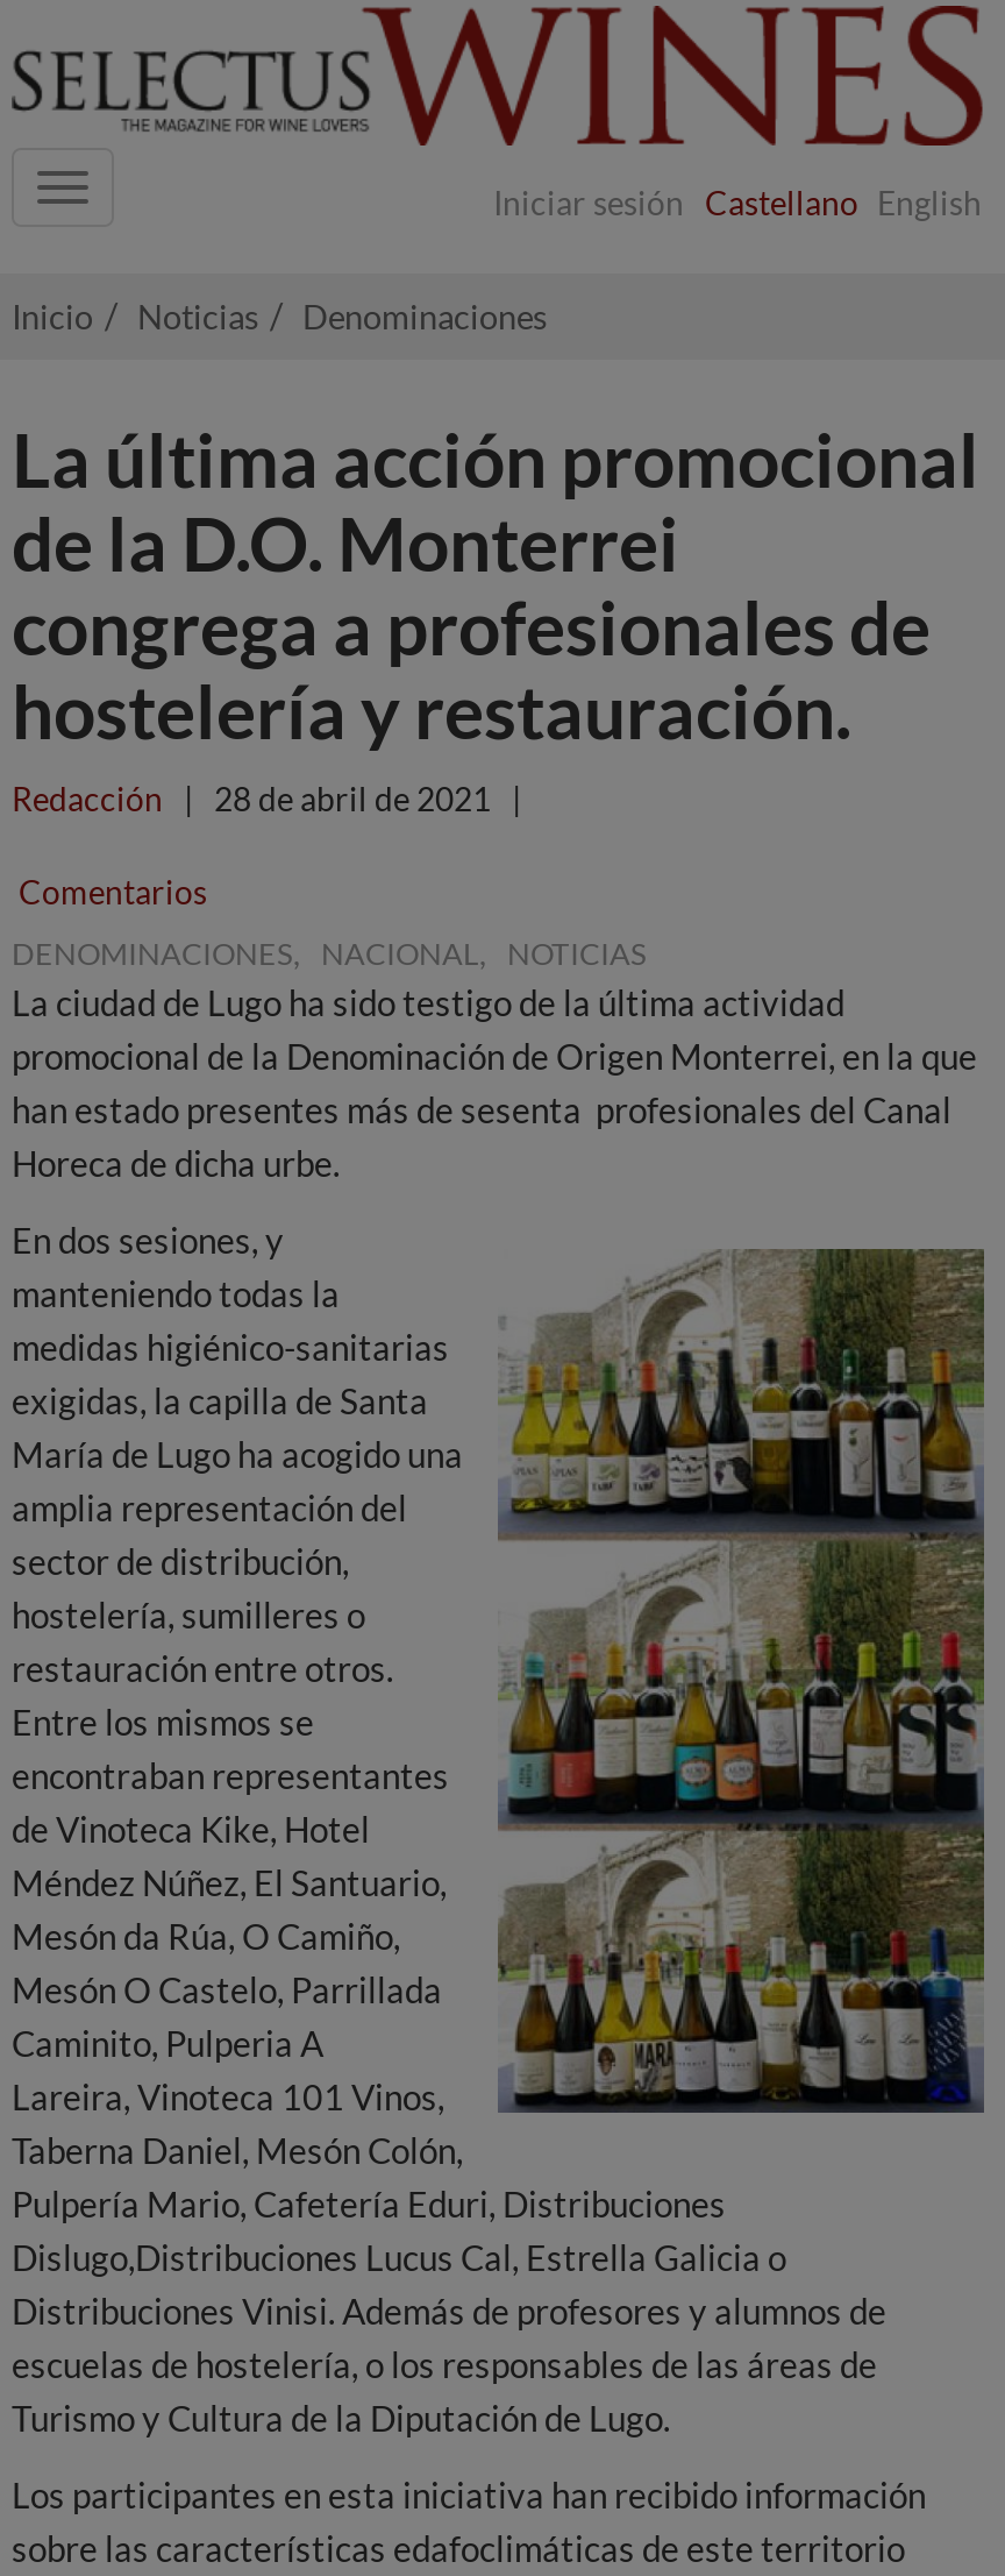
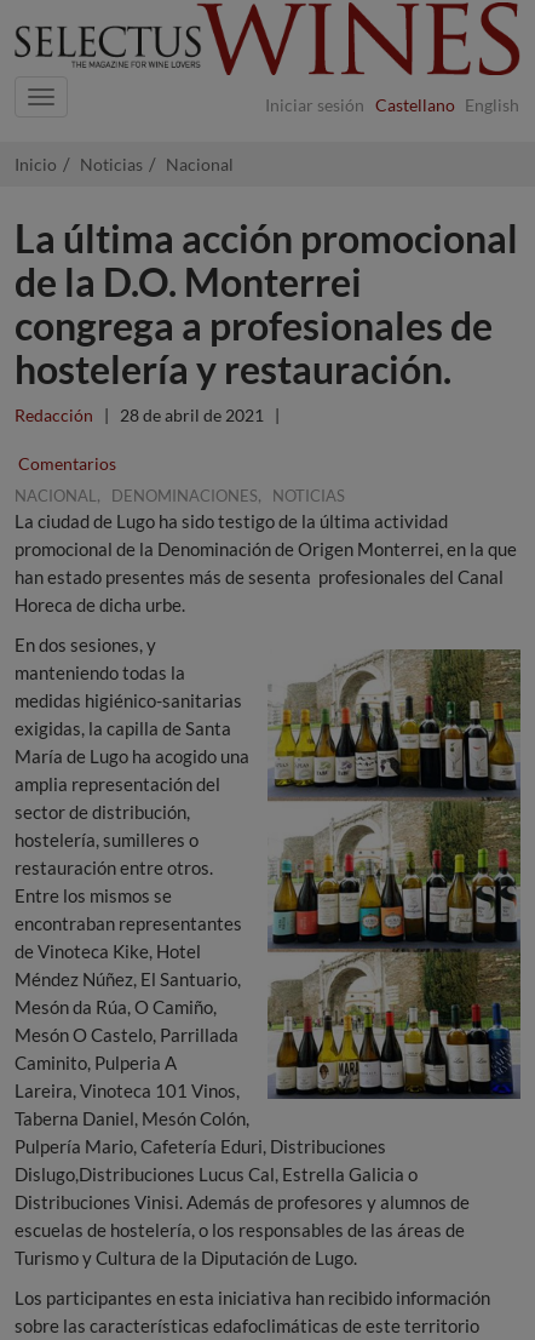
[302,297,547,336] Denominaciones -> [166,154,234,174] Nacional
[12,932,647,972] DENOMINACIONES, NACIONAL, NOTICIAS -> [15,485,345,505] NACIONAL, DENOMINACIONES, NOTICIAS

